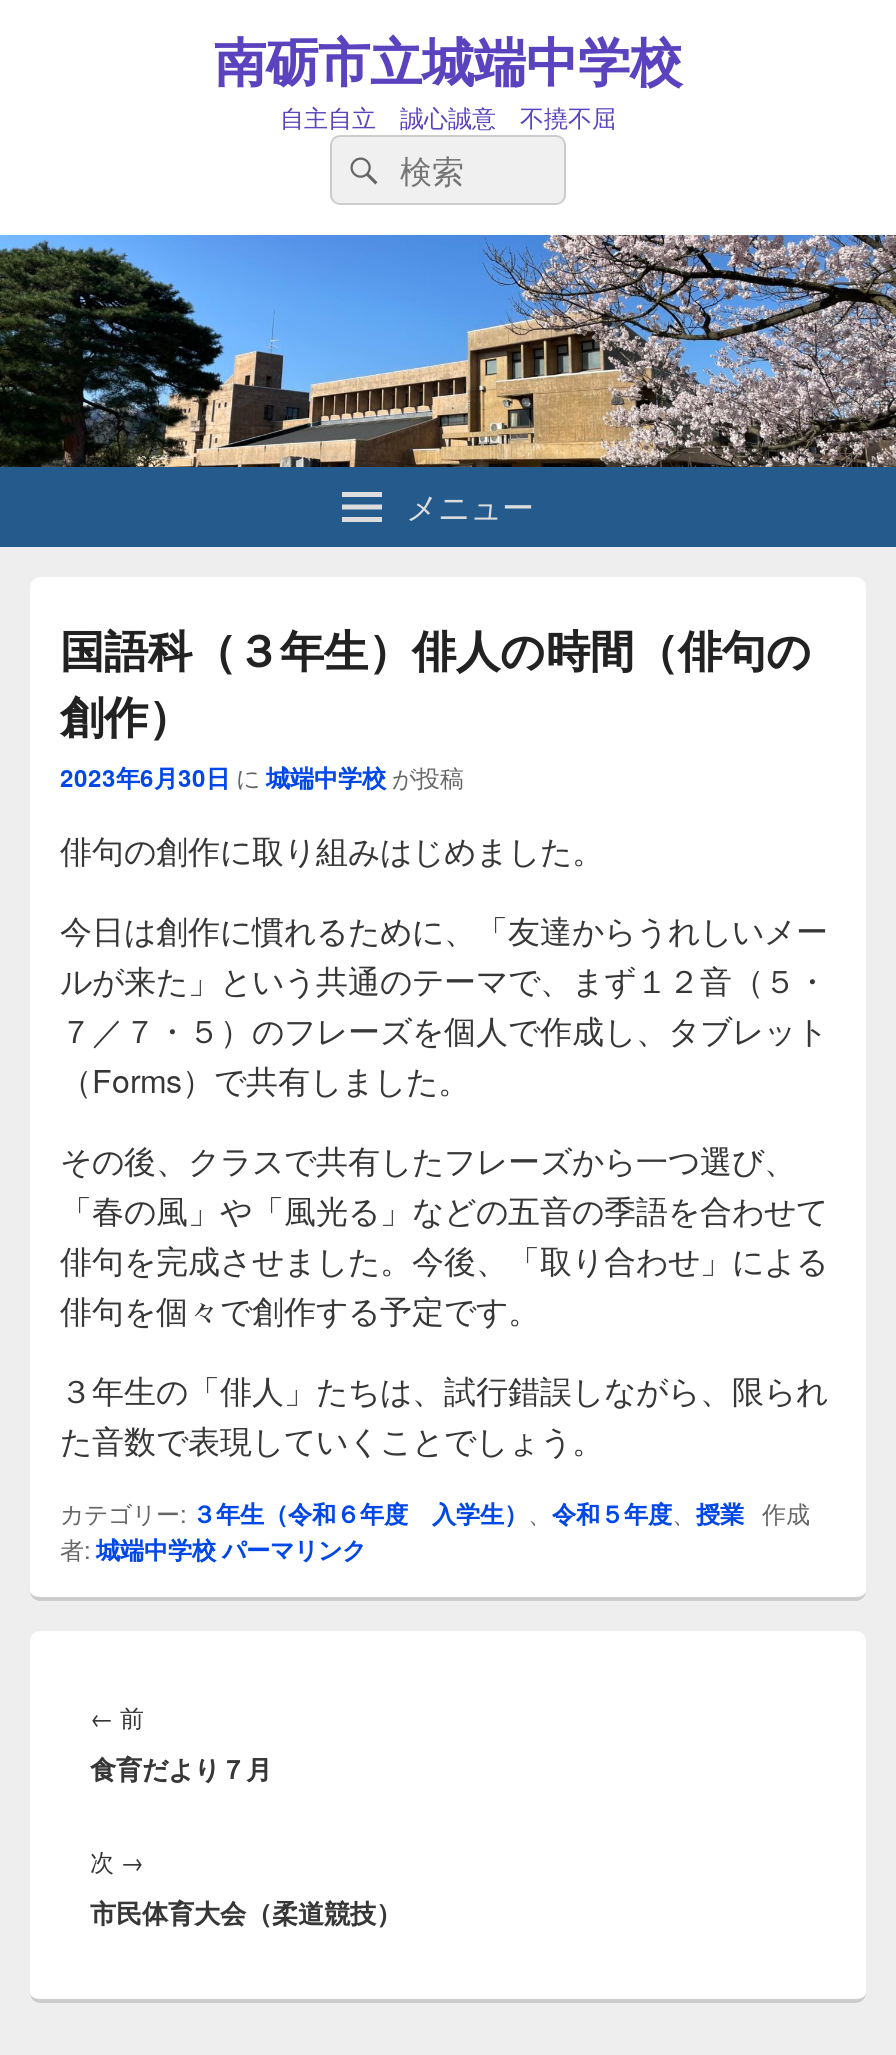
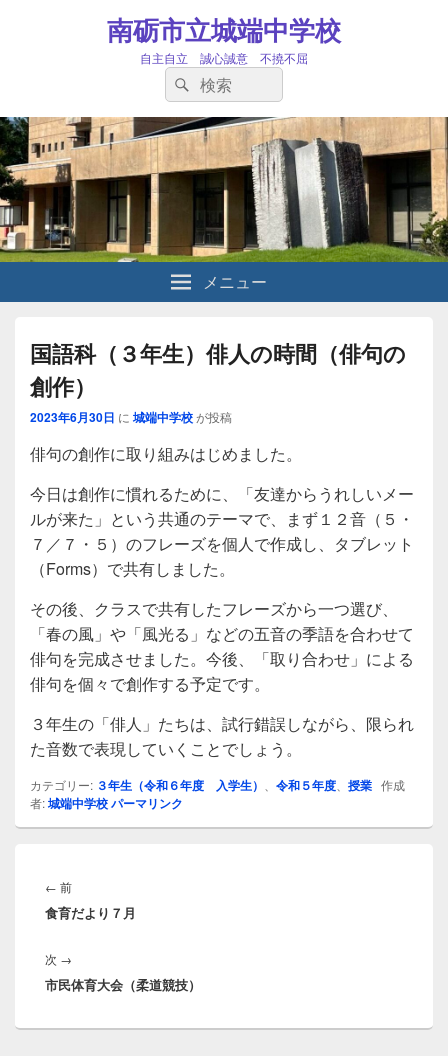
[6,233,890,469] [image] -> [3,116,445,263] [image]

